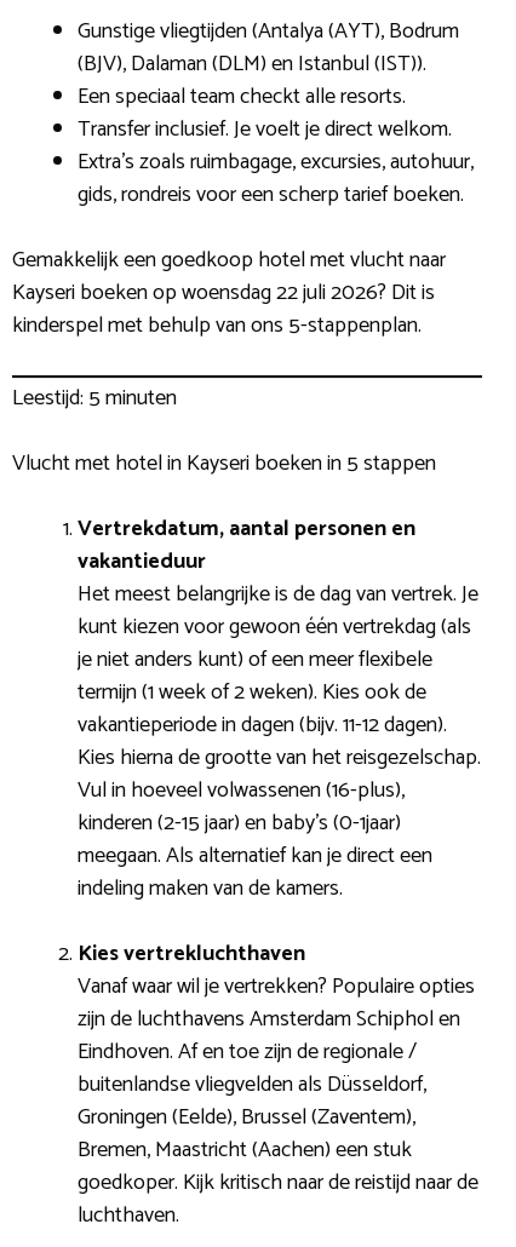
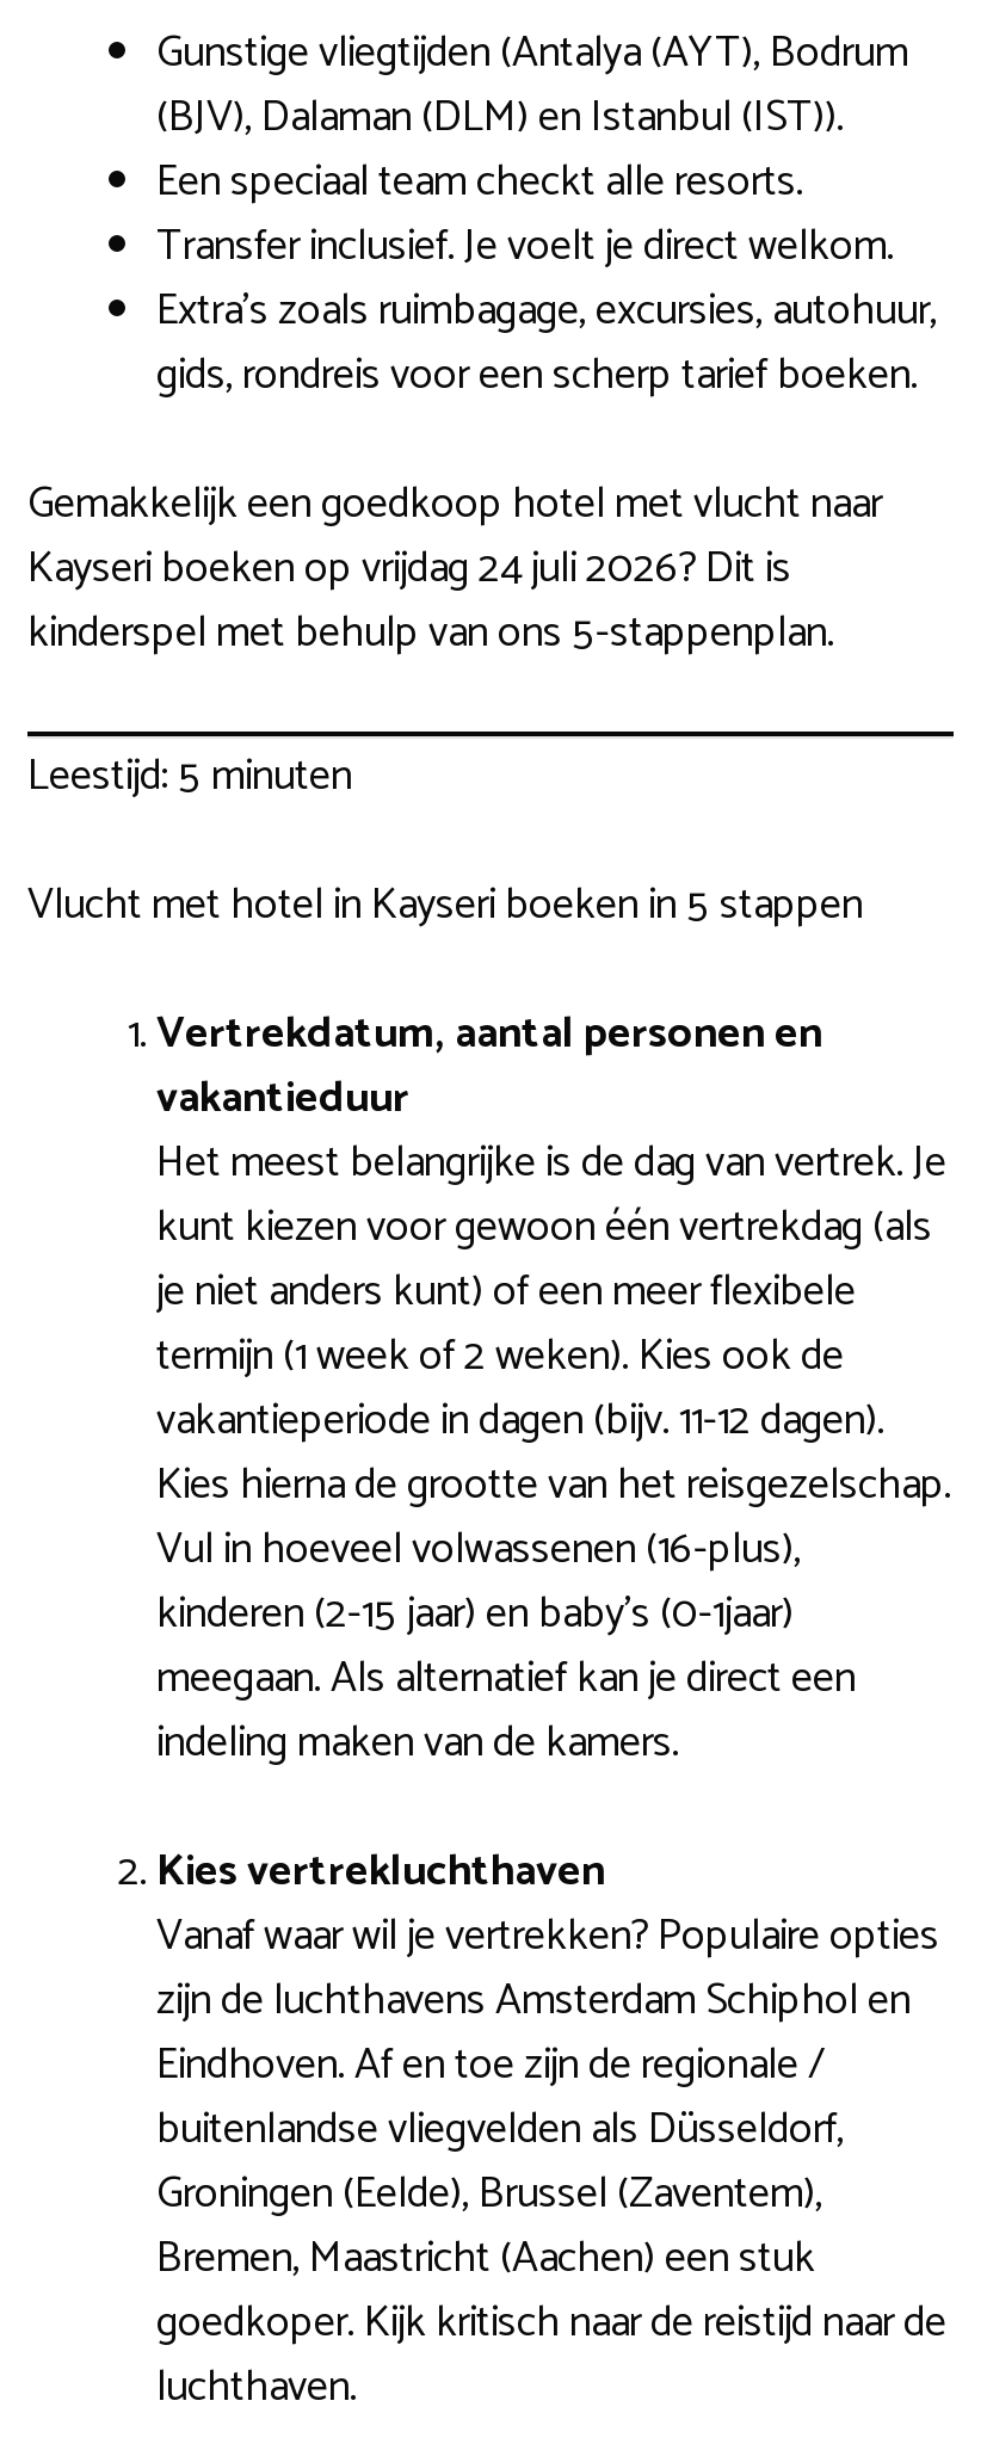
[12,274,435,311] Kayseri boeken op woensdag 22 juli 2026? Dit is -> [27,532,791,604] Kayseri boeken op vrijdag 24 juli 2026? Dit is

